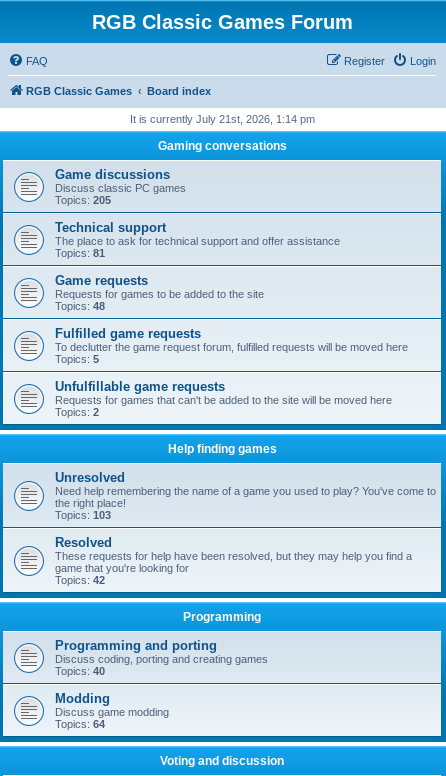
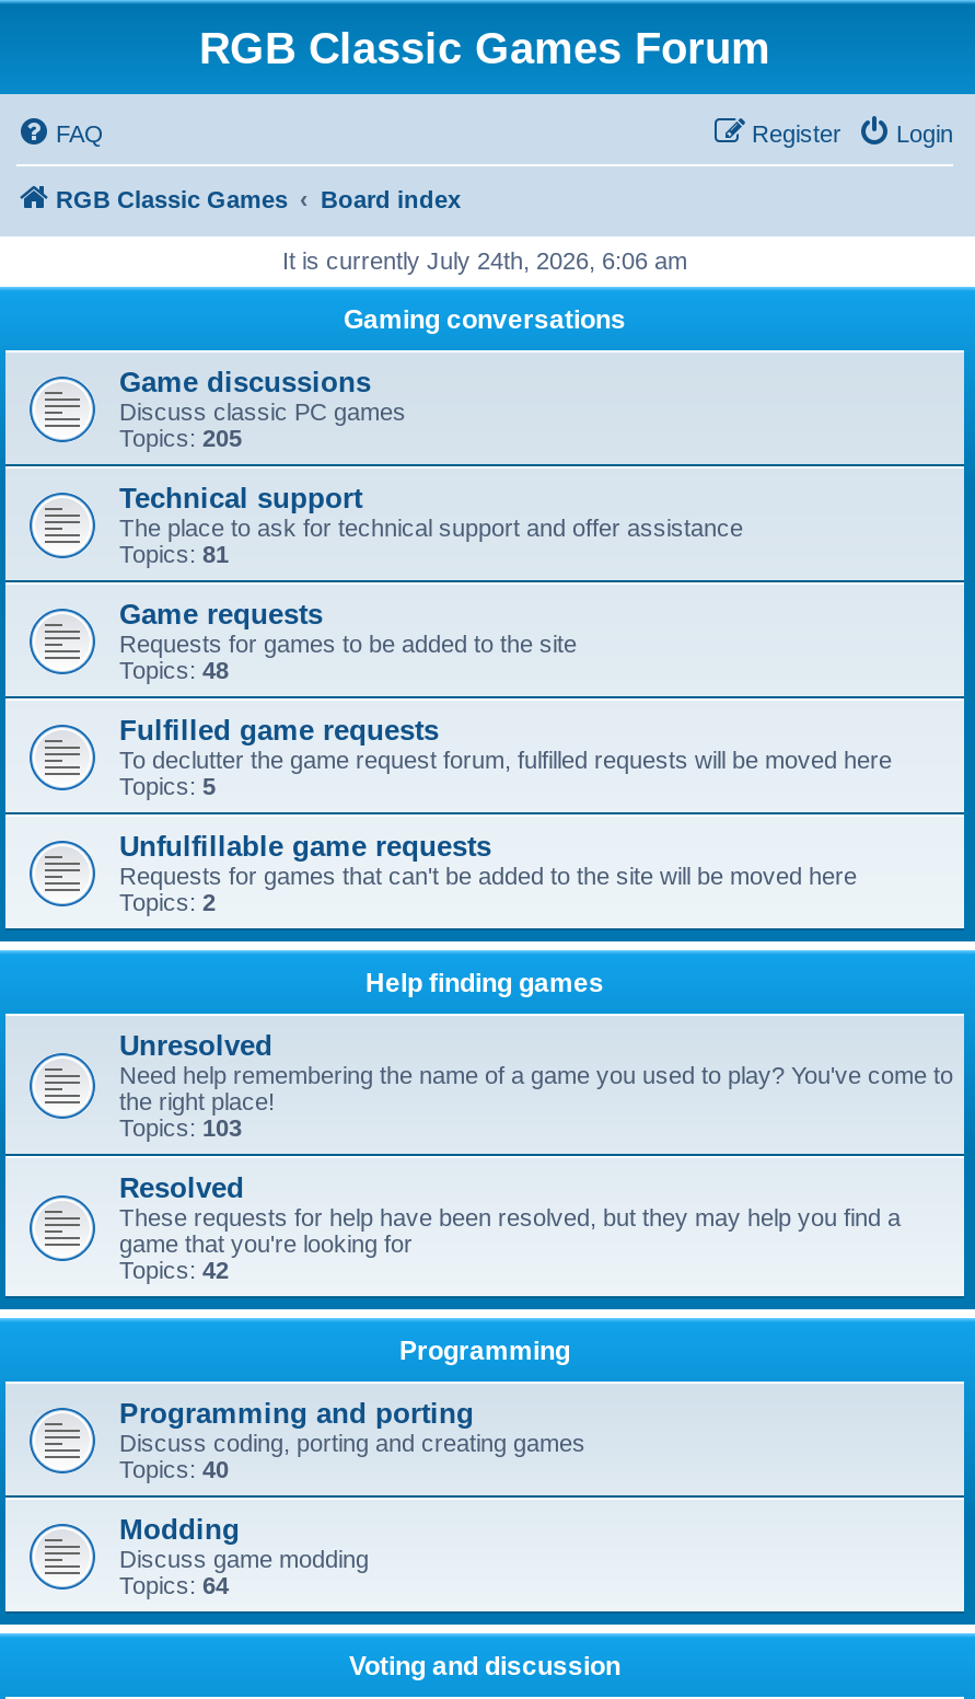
[129,113,314,125] It is currently July 21st, 2026, 1:14 pm -> [282,247,687,274] It is currently July 24th, 2026, 6:06 am

